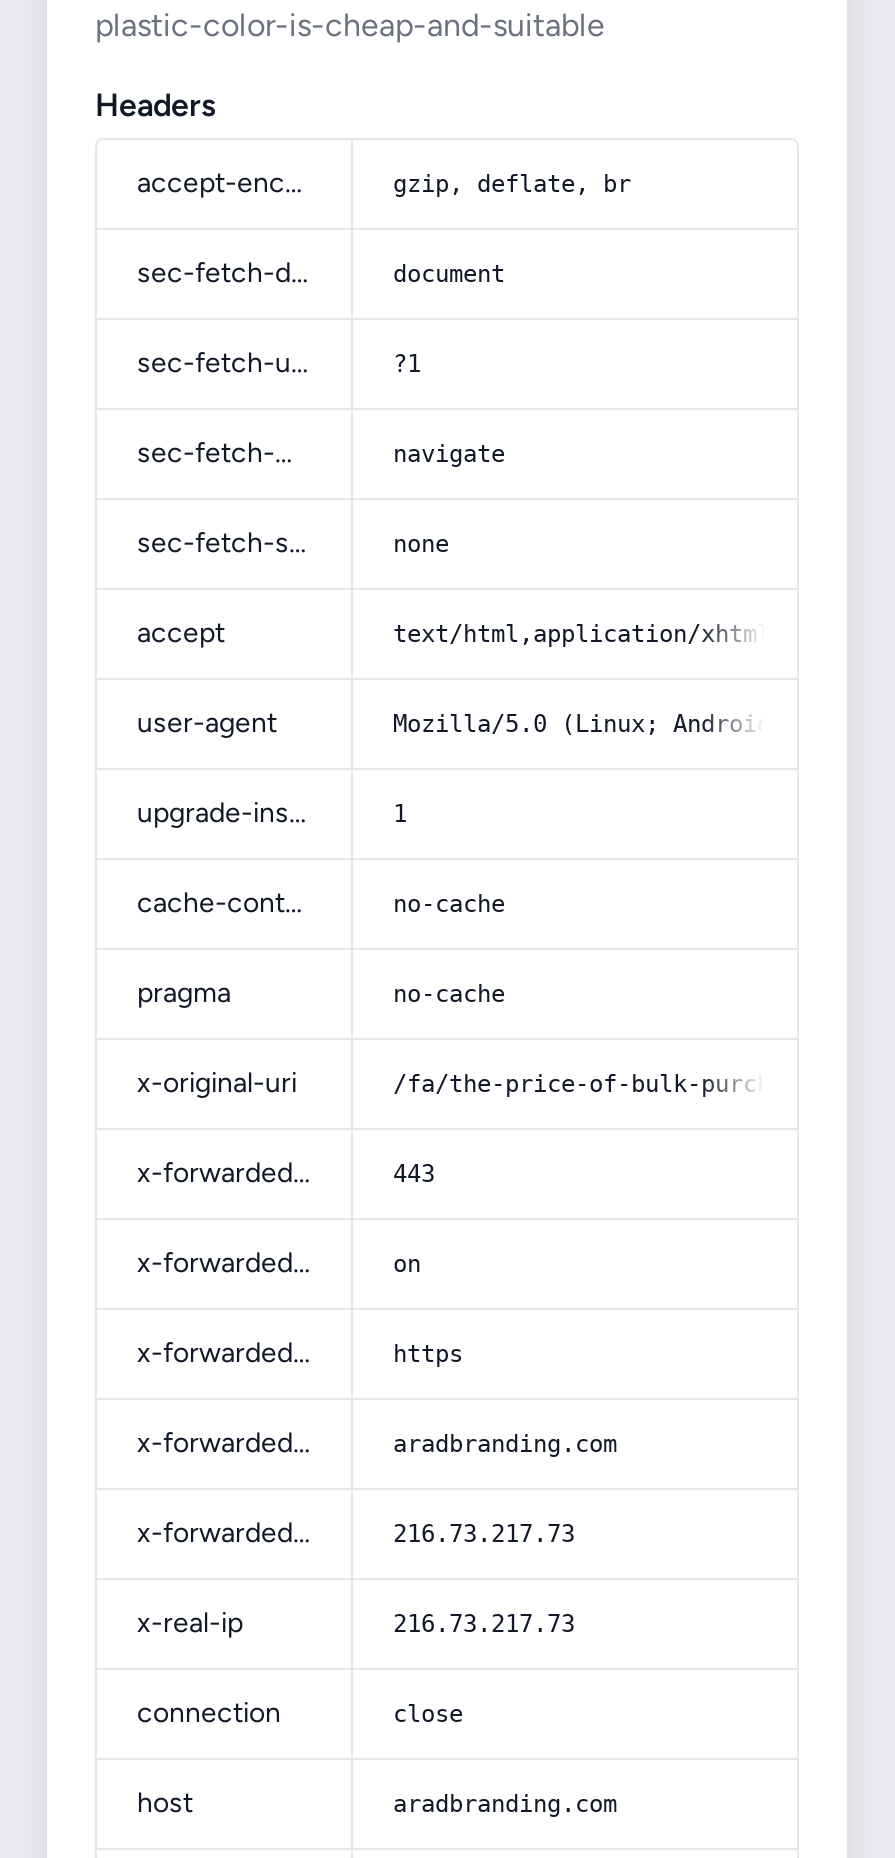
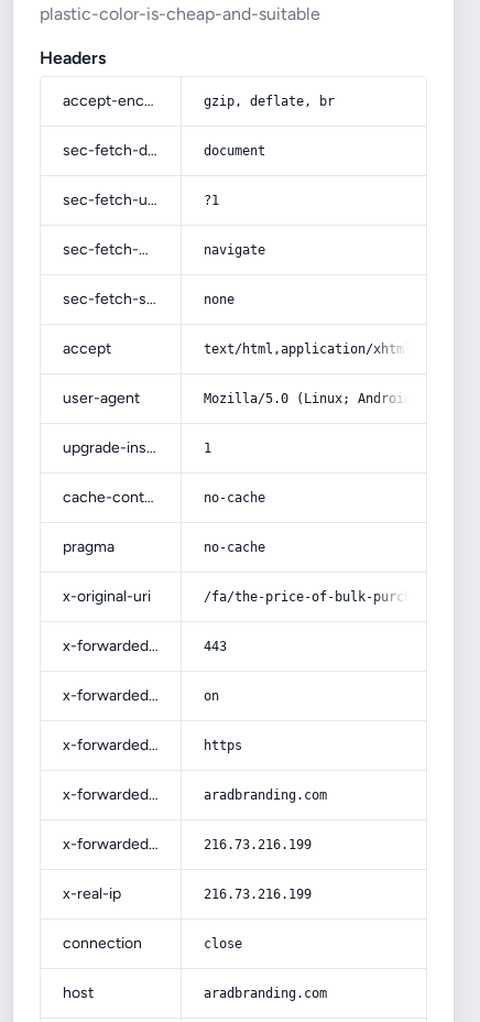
[393,1520,575,1548] 216.73.217.73 -> [204,837,312,852] 216.73.216.199
[393,1610,575,1638] 216.73.217.73 -> [204,887,312,902] 216.73.216.199

